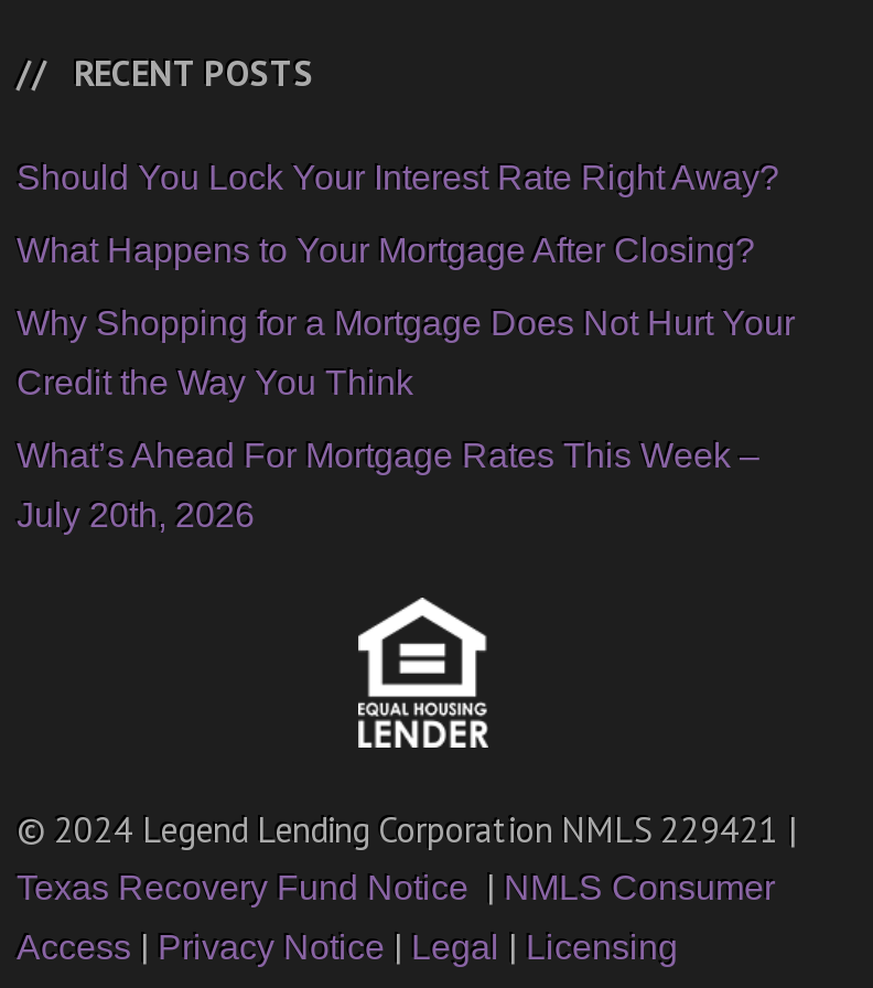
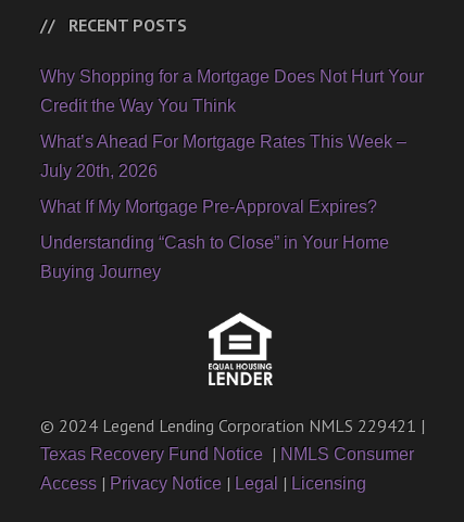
[17,160,779,270] Should You Lock Your Interest Rate Right Away? | What Happens to Your Mortgage After Closing? -> none
moved [17,305,795,535] -> [40,67,424,180]: Why Shopping for a Mortgage Does Not Hurt Your | Credit the Way You Think | What’s Ahead For Mortgage Rates This Week – | July 20th, 2026
none -> [40,198,389,281] What If My Mortgage Pre-Approval Expires? | Understanding “Cash to Close” in Your Home | Buying Journey

